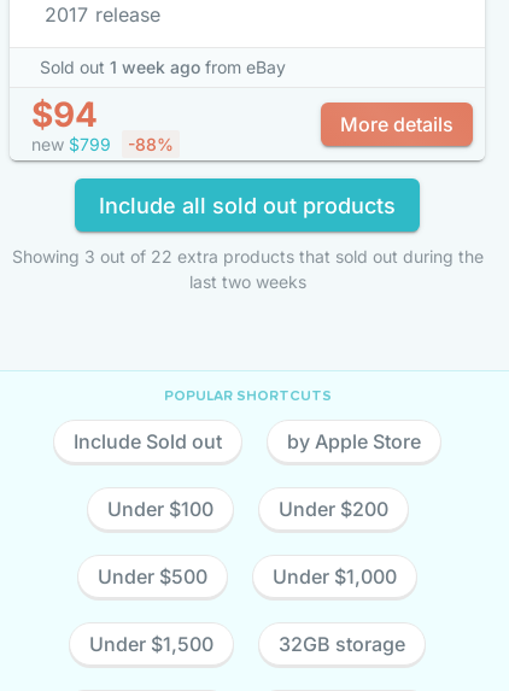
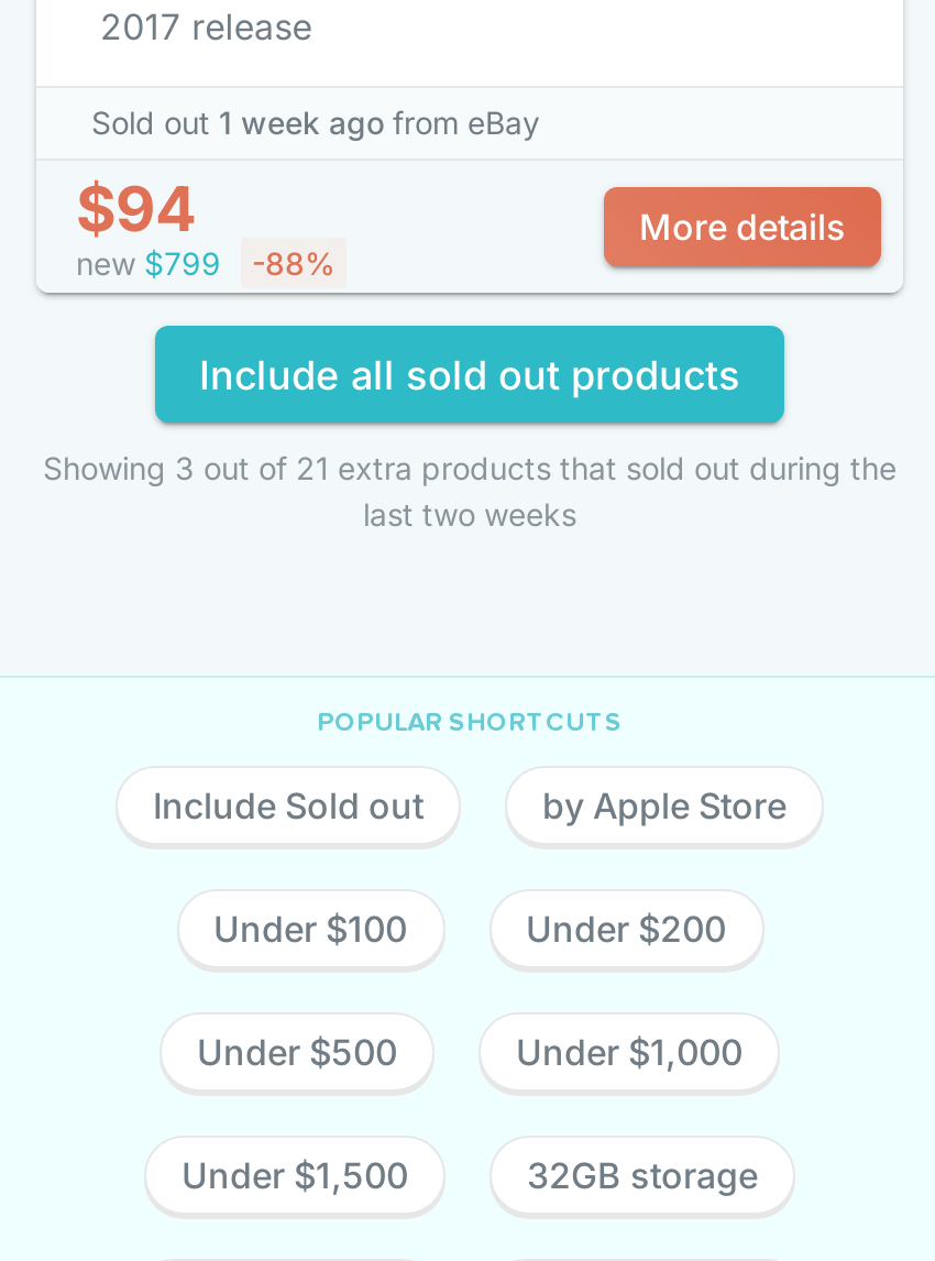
[11,246,483,267] Showing 3 out of 22 extra products that sold out during the -> [43,449,897,486] Showing 3 out of 21 extra products that sold out during the

